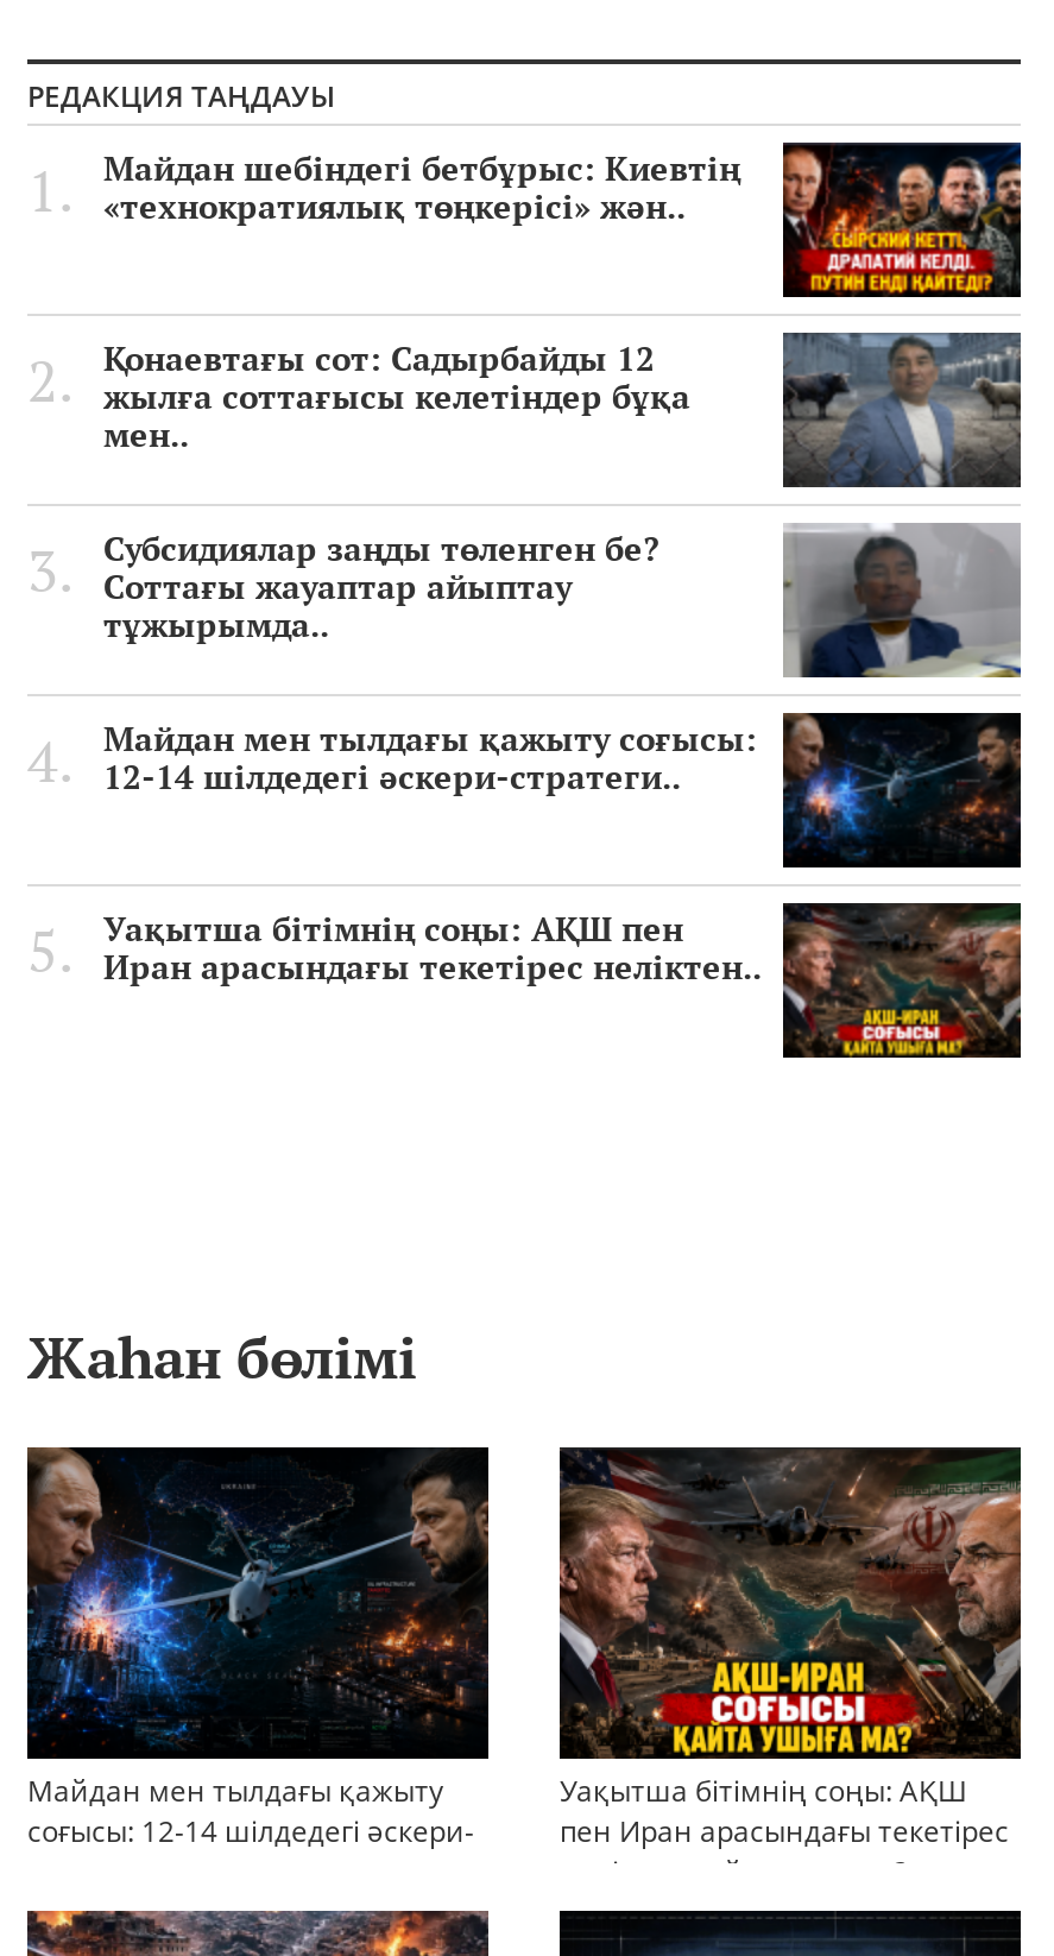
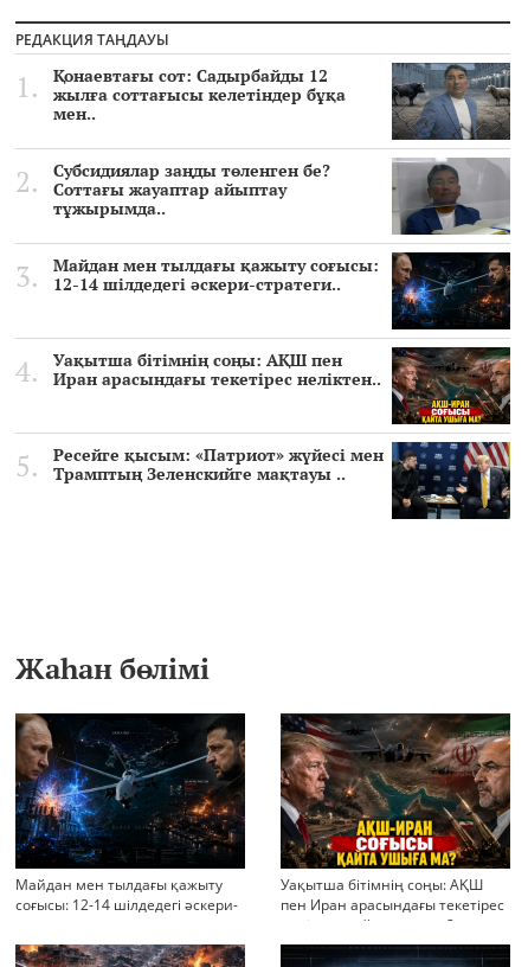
[103,143,1021,297] [image] | Майдан шебіндегі бетбұрыс: Киевтің | «технократиялық төңкерісі» жән.. -> none
moved [103,330,1025,989] -> [53,62,513,390]: [image] | Қонаевтағы сот: Садырбайды 12 | жылға соттағысы келетіндер бұқа | ... | Уақытша бітімнің соңы: АҚШ пен | Иран арасындағы текетірес неліктен..
none -> [53,441,511,520] [image] | Ресейге қысым: «Патриот» жүйесі мен | Трамптың Зеленскийге мақтауы ..

